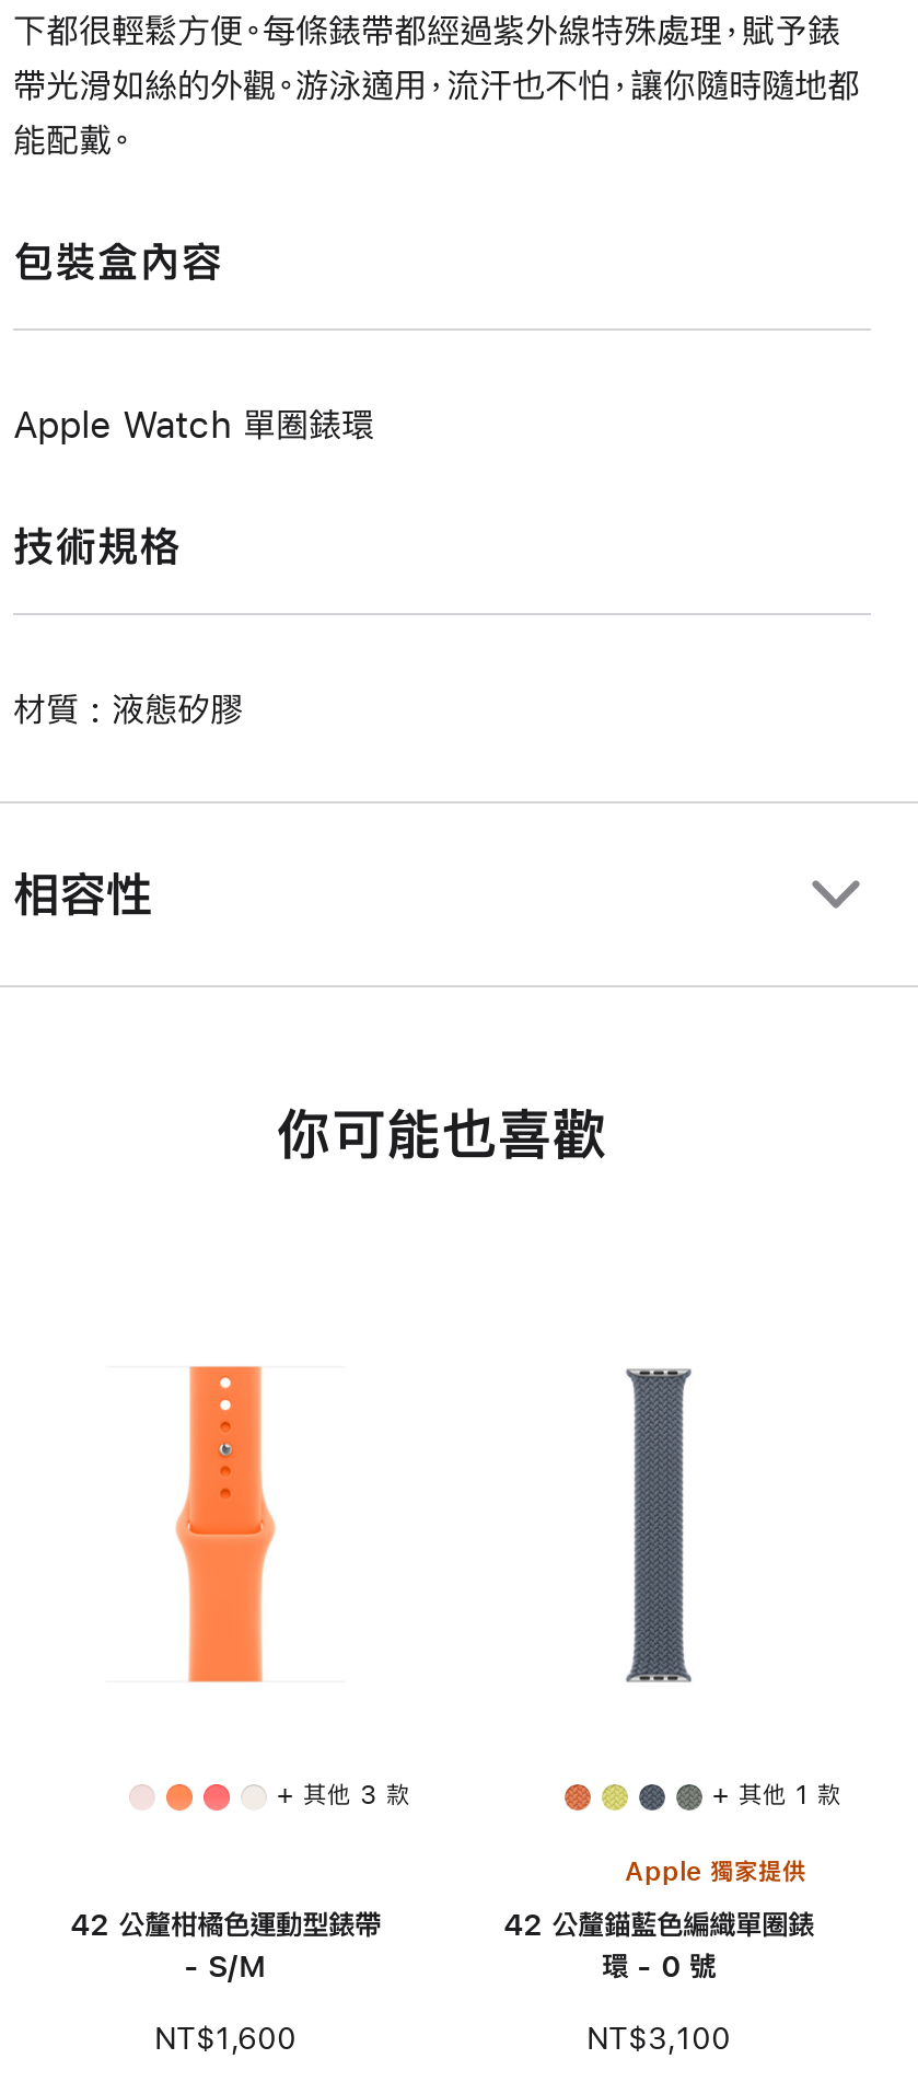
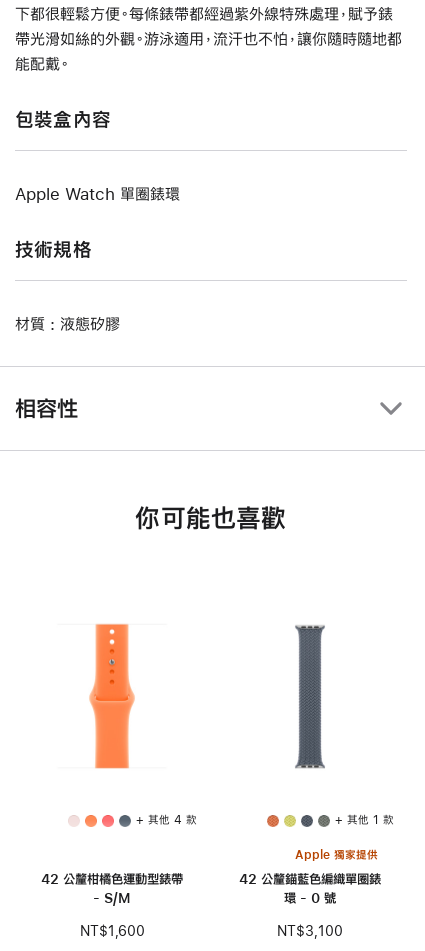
[277,1781,410,1807] + 其他 3 款 -> [135,814,196,826] + 其他 4 款

